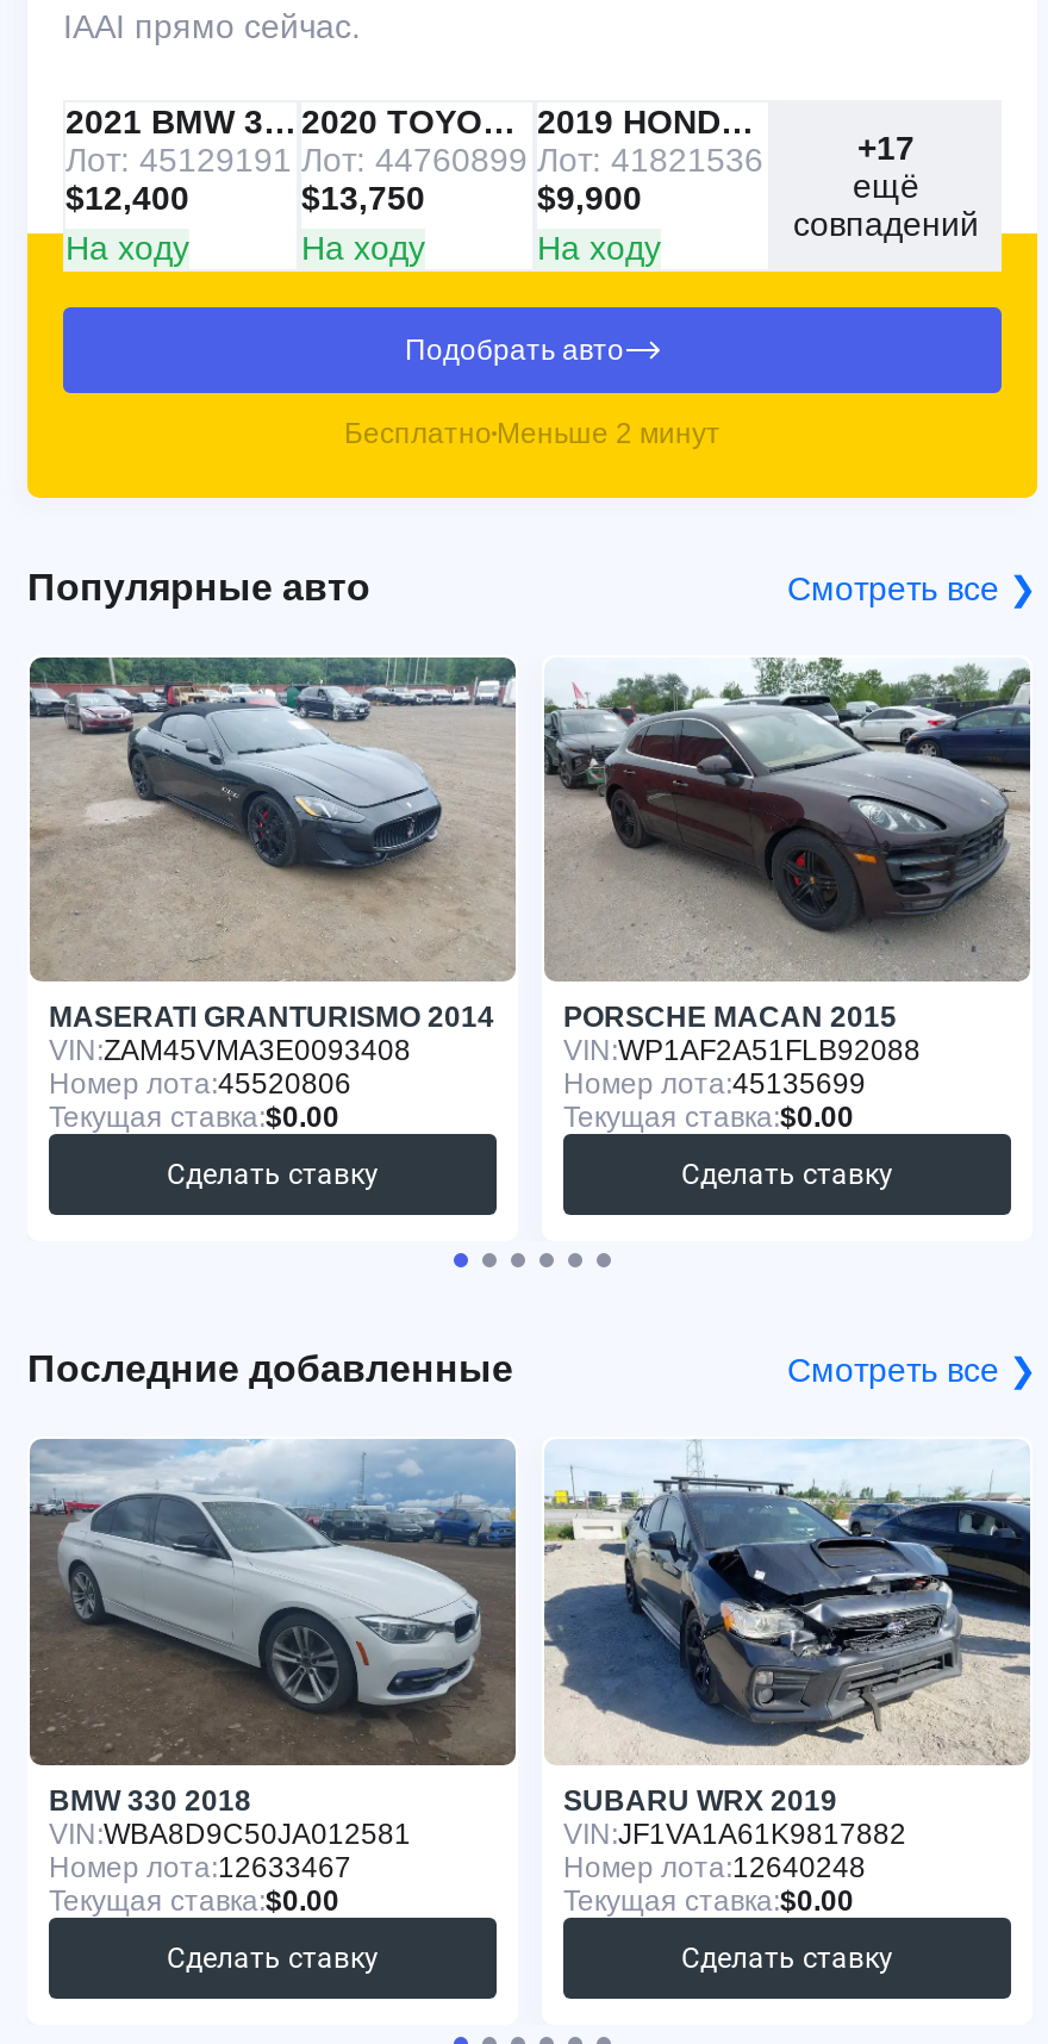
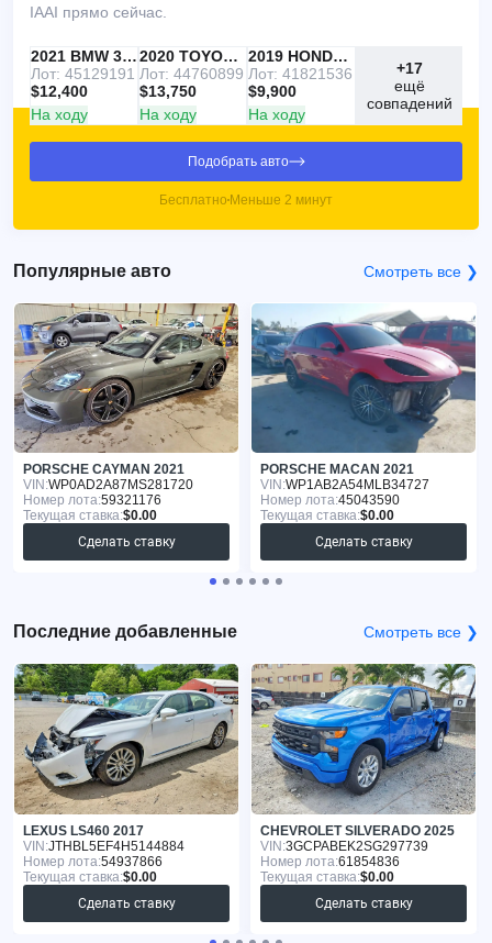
[30,658,516,1101] [image] | MASERATI GRANTURISMO 2014 | VIN: ZAM45VMA3E0093408 | Номер лота:45520806 -> [15,303,239,508] [image] | PORSCHE CAYMAN 2021 | VIN: WP0AD2A87MS281720 | Номер лота:59321176
[544,655,1033,1035] [image] | PORSCHE MACAN 2015 -> [250,303,476,477] [image] | PORSCHE MACAN 2021
[563,1035,921,1068] VIN: WP1AF2A51FLB92088 -> [260,477,429,493] VIN: WP1AB2A54MLB34727
[563,1068,866,1101] Номер лота:45135699 -> [260,493,400,508] Номер лота:45043590
[30,1439,516,1884] [image] | BMW 330 2018 | VIN: WBA8D9C50JA012581 | Номер лота:12633467 -> [14,663,239,869] [image] | LEXUS LS460 2017 | VIN: JTHBL5EF4H5144884 | Номер лота:54937866
[544,1439,1030,1884] [image] | SUBARU WRX 2019 | VIN: JF1VA1A61K9817882 | Номер лота:12640248 -> [250,663,477,869] [image] | CHEVROLET SILVERADO 2025 | VIN: 3GCPABEK2SG297739 | Номер лота:61854836

